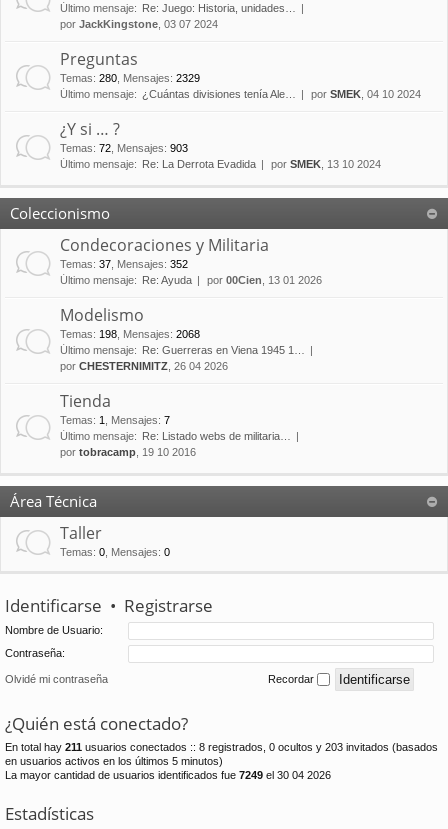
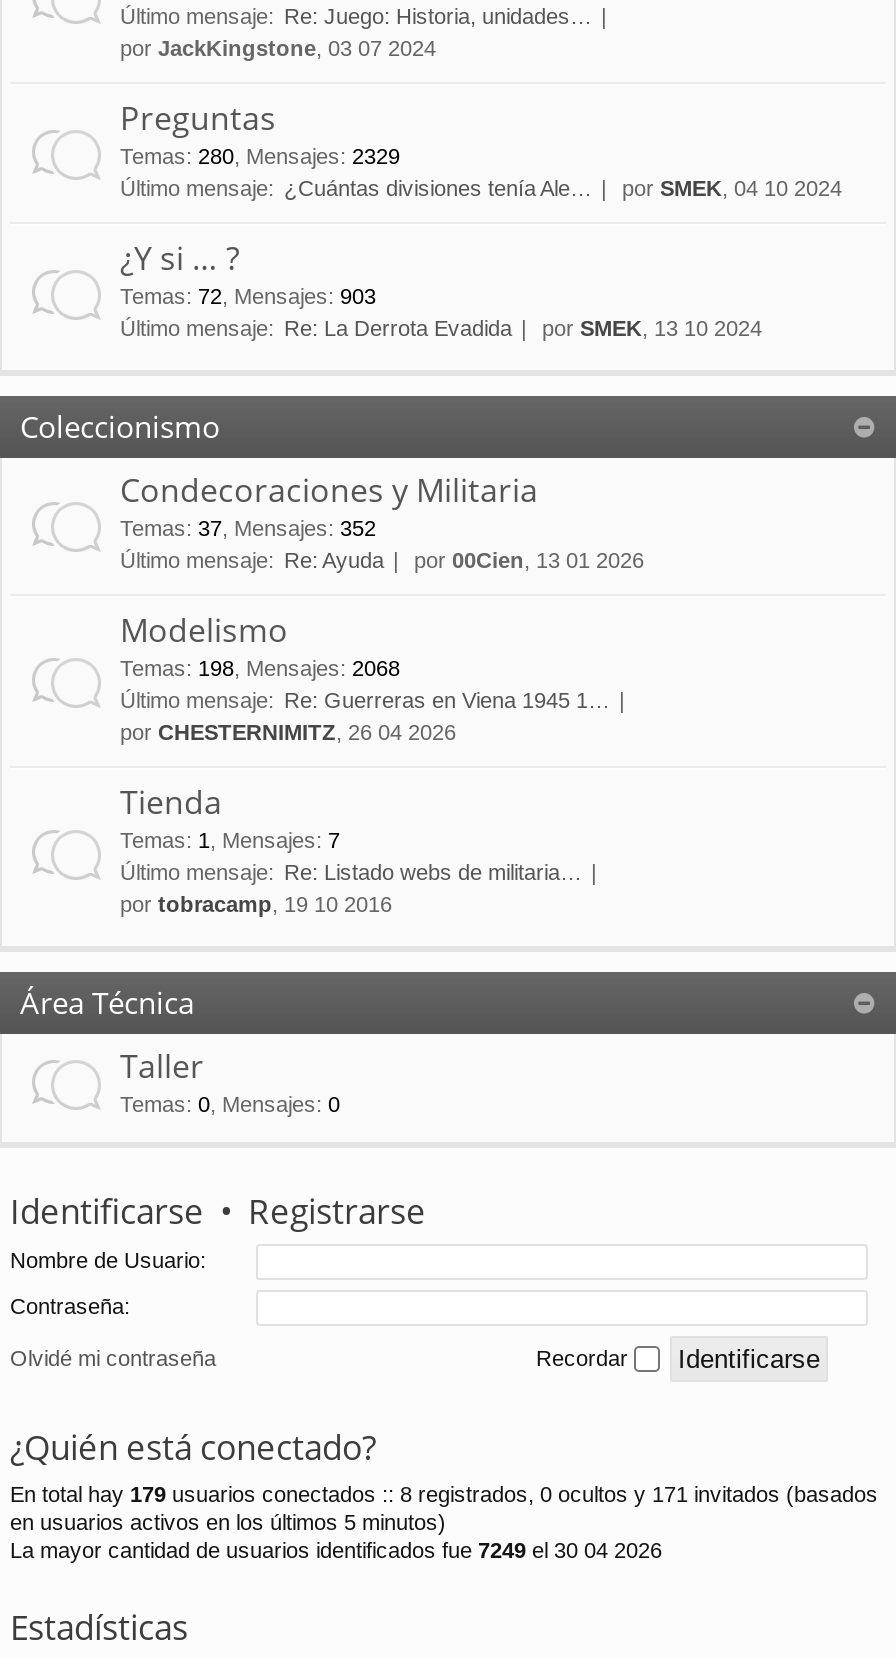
[5,741,438,753] En total hay 211 usuarios conectados :: 8 registrados, 0 ocultos y 203 invitados (basados -> [10,1482,878,1506] En total hay 179 usuarios conectados :: 8 registrados, 0 ocultos y 171 invitados (basados

